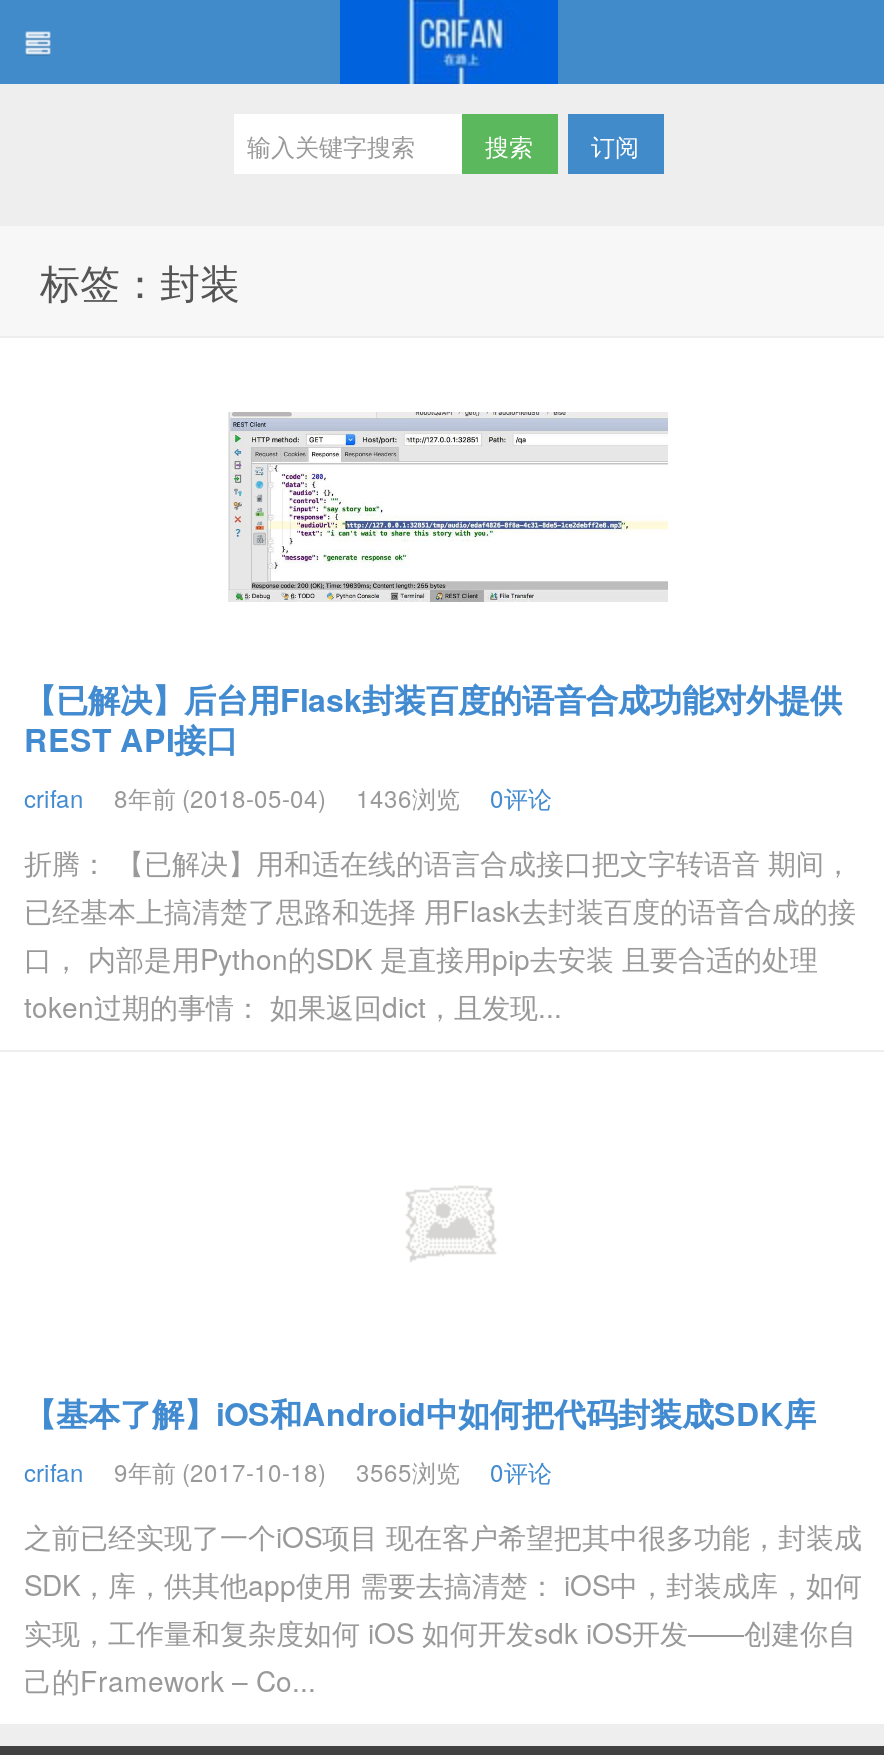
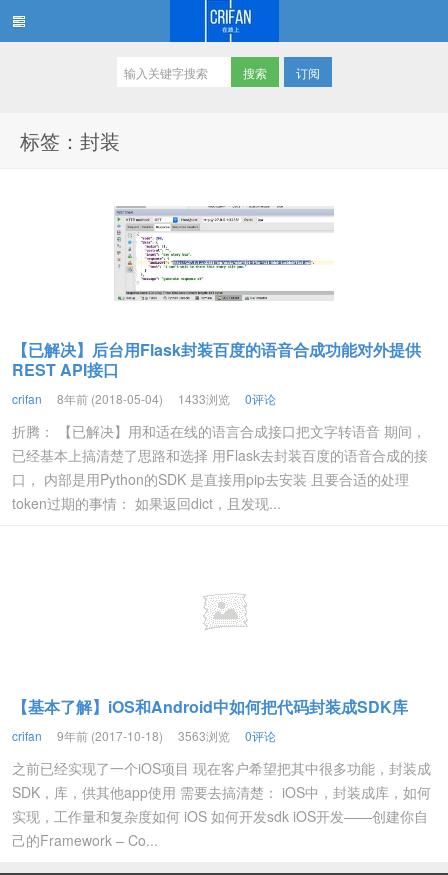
[24,780,552,814] crifan 8年前 (2018-05-04) 1436浏览 0评论 -> [12,390,276,407] crifan 8年前 (2018-05-04) 1433浏览 0评论
[24,1454,552,1488] crifan 9年前 (2017-10-18) 3565浏览 0评论 -> [12,727,276,744] crifan 9年前 (2017-10-18) 3563浏览 0评论

